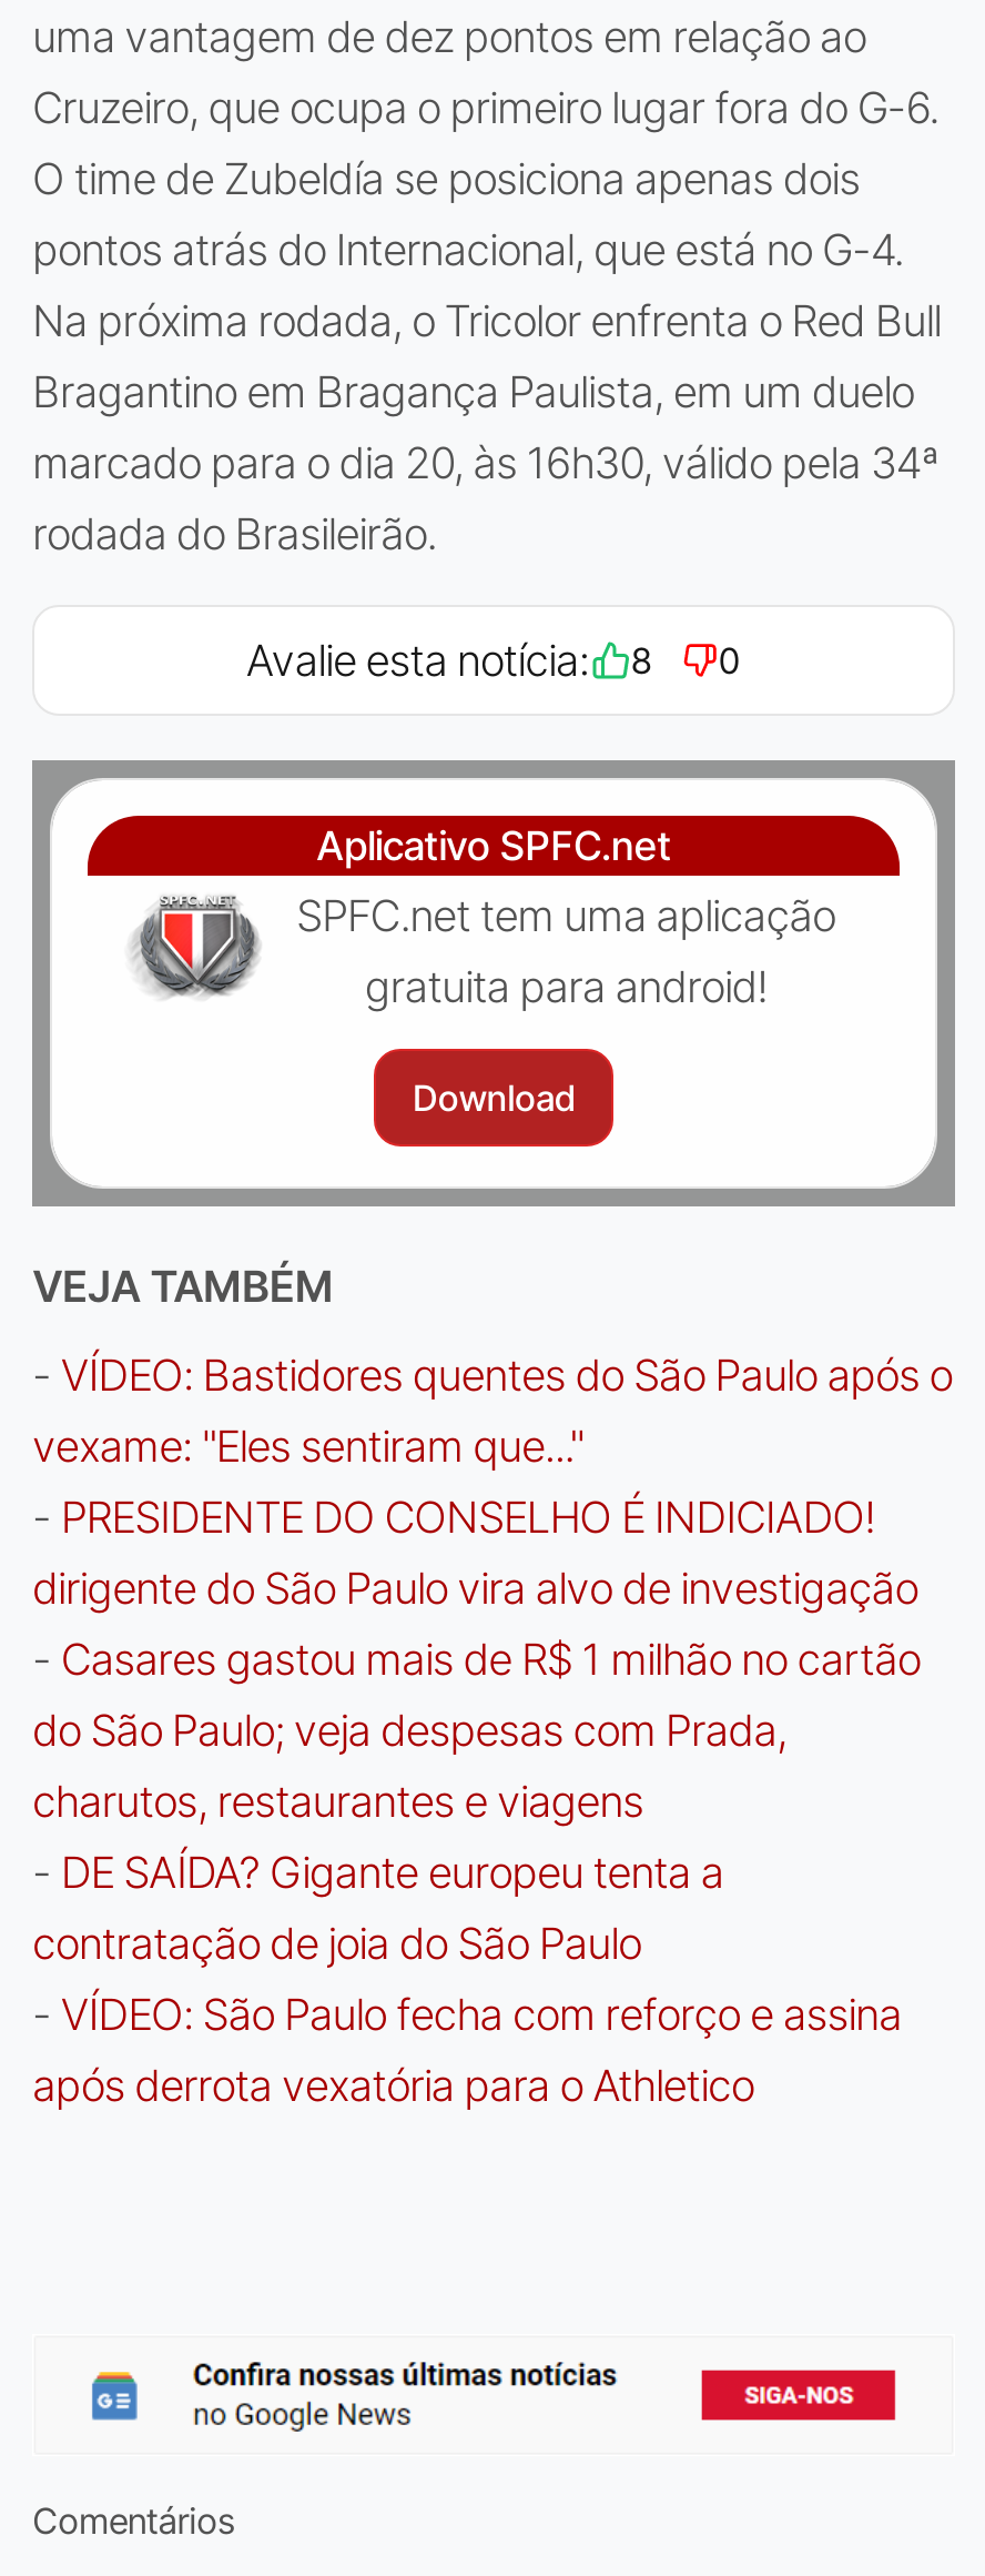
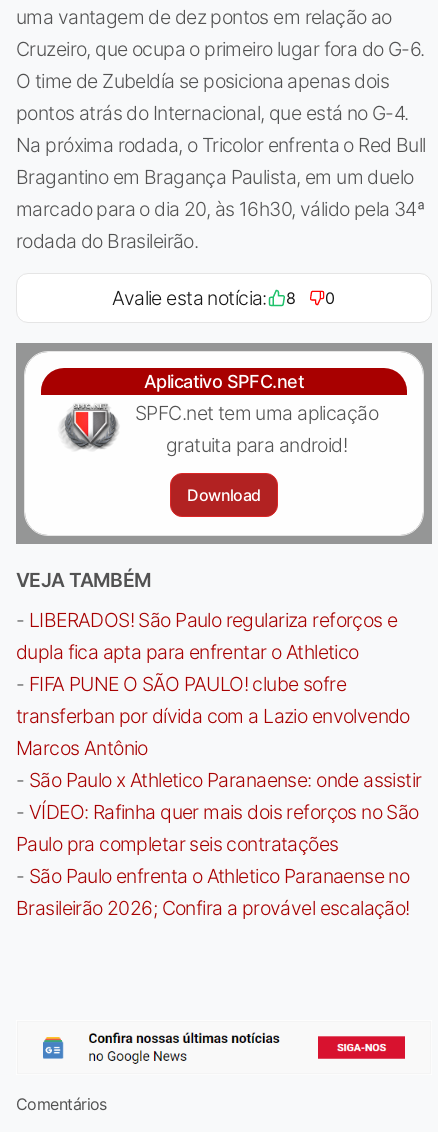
[32,1348,952,2112] - VÍDEO: Bastidores quentes do São Paulo após o | vexame: "Eles sentiram que..." | - PRESIDENTE DO CONSELHO É INDICIADO! | dirigente do São Paulo vira alvo de investigação | - Casares gastou mais de R$ 1 milhão no cartão | do São Paulo; veja despesas com Prada, | charutos, restaurantes e viagens | - DE SAÍDA? Gigante europeu tenta a | contratação de joia do São Paulo | - VÍDEO: São Paulo fecha com reforço e assina | após derrota vexatória para o Athletico -> [16,608,421,920] - LIBERADOS! São Paulo regulariza reforços e | dupla fica apta para enfrentar o Athletico | - FIFA PUNE O SÃO PAULO! clube sofre | transferban por dívida com a Lazio envolvendo | Marcos Antônio | - São Paulo x Athletico Paranaense: onde assistir | - VÍDEO: Rafinha quer mais dois reforços no São | Paulo pra completar seis contratações | - São Paulo enfrenta o Athletico Paranaense no | Brasileirão 2026; Confira a provável escalação!

